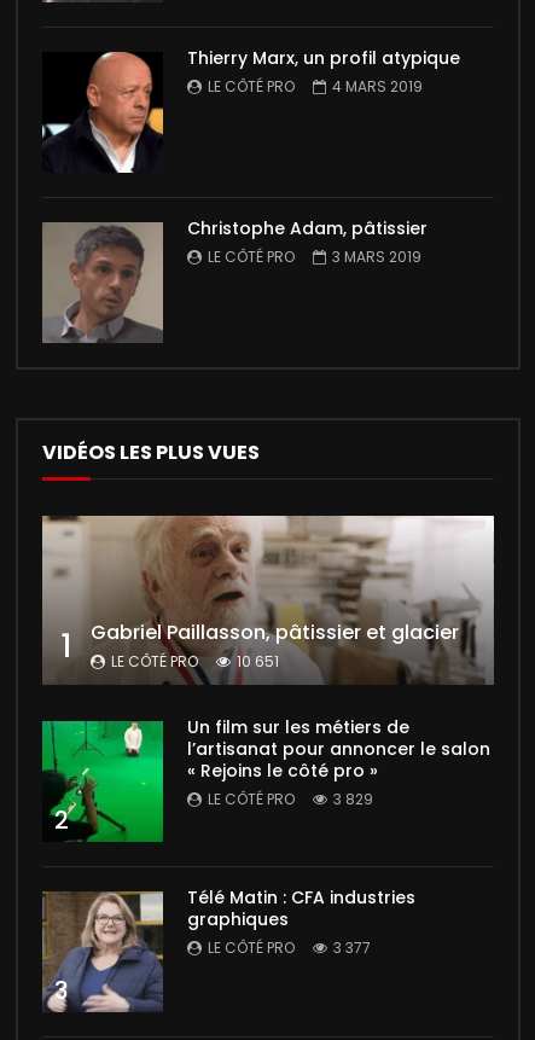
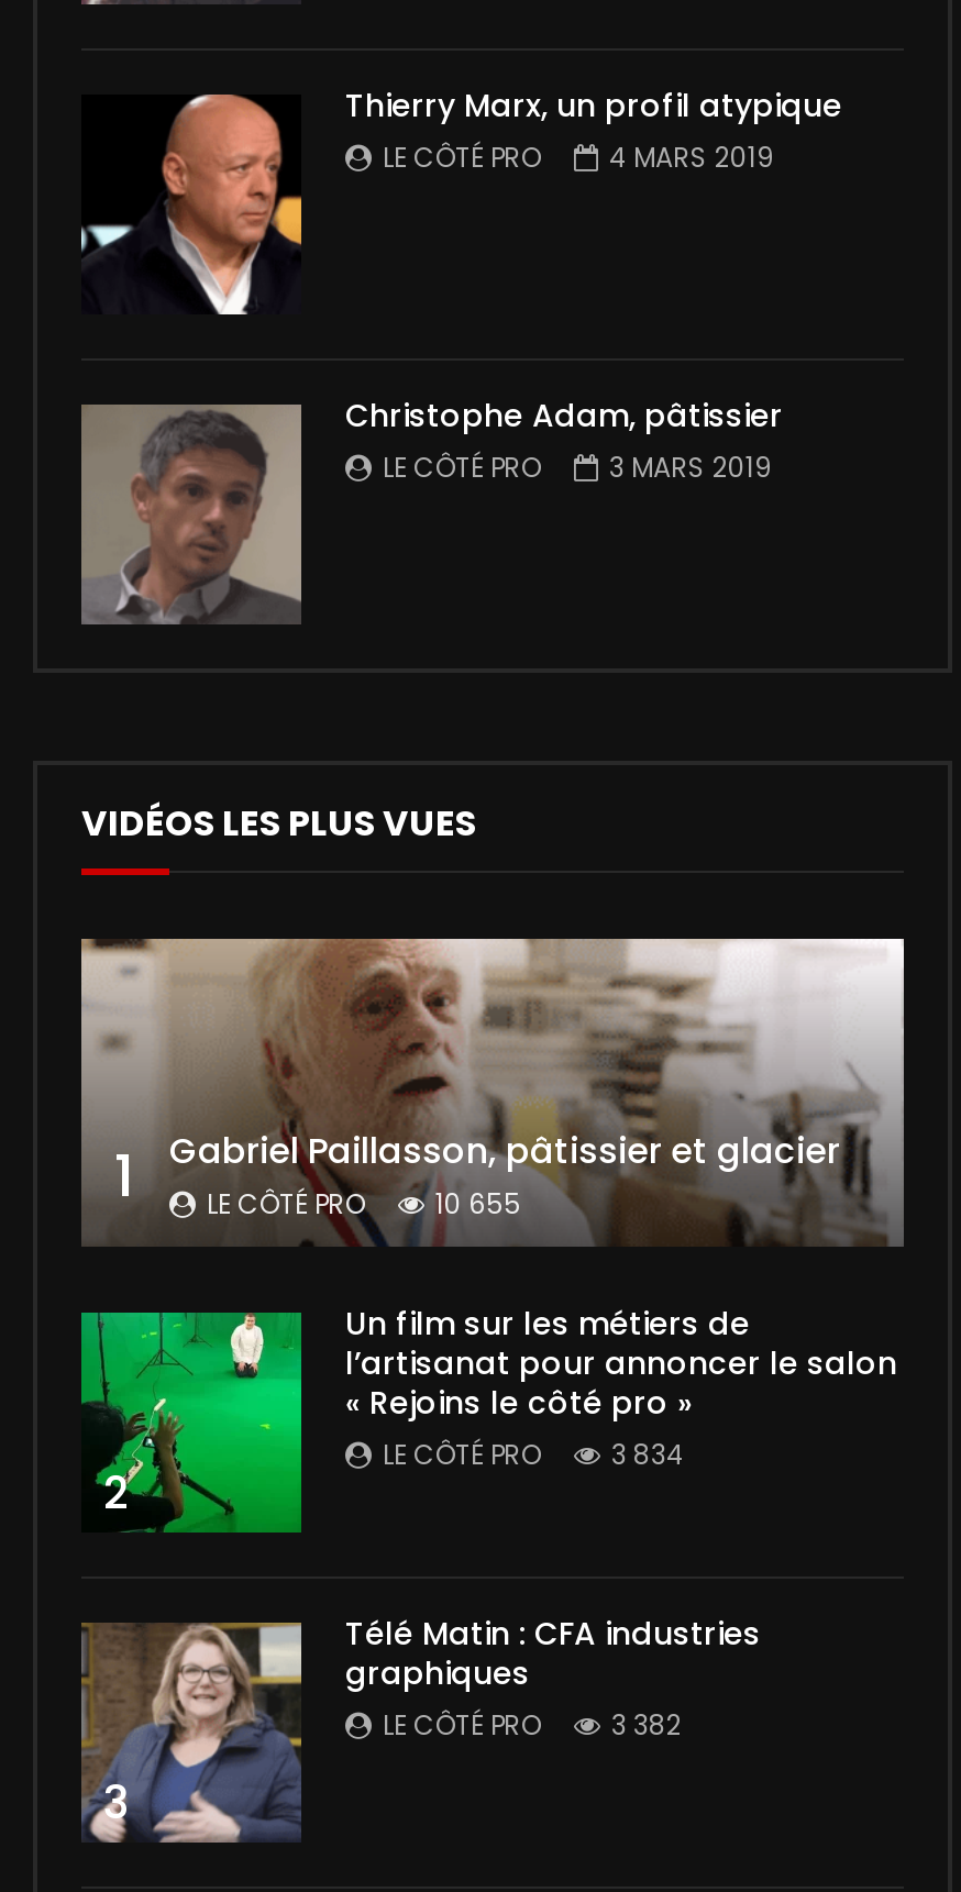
[60,618,459,671] 1 Gabriel Paillasson, pâtissier et glacier LE CÔTÉ PRO 10 651 -> [114,1125,840,1222] 1 Gabriel Paillasson, pâtissier et glacier LE CÔTÉ PRO 10 655
[208,789,373,809] LE CÔTÉ PRO 3 829 -> [383,1435,684,1473] LE CÔTÉ PRO 3 834
[208,937,371,958] LE CÔTÉ PRO 3 377 -> [383,1706,682,1743] LE CÔTÉ PRO 3 382

